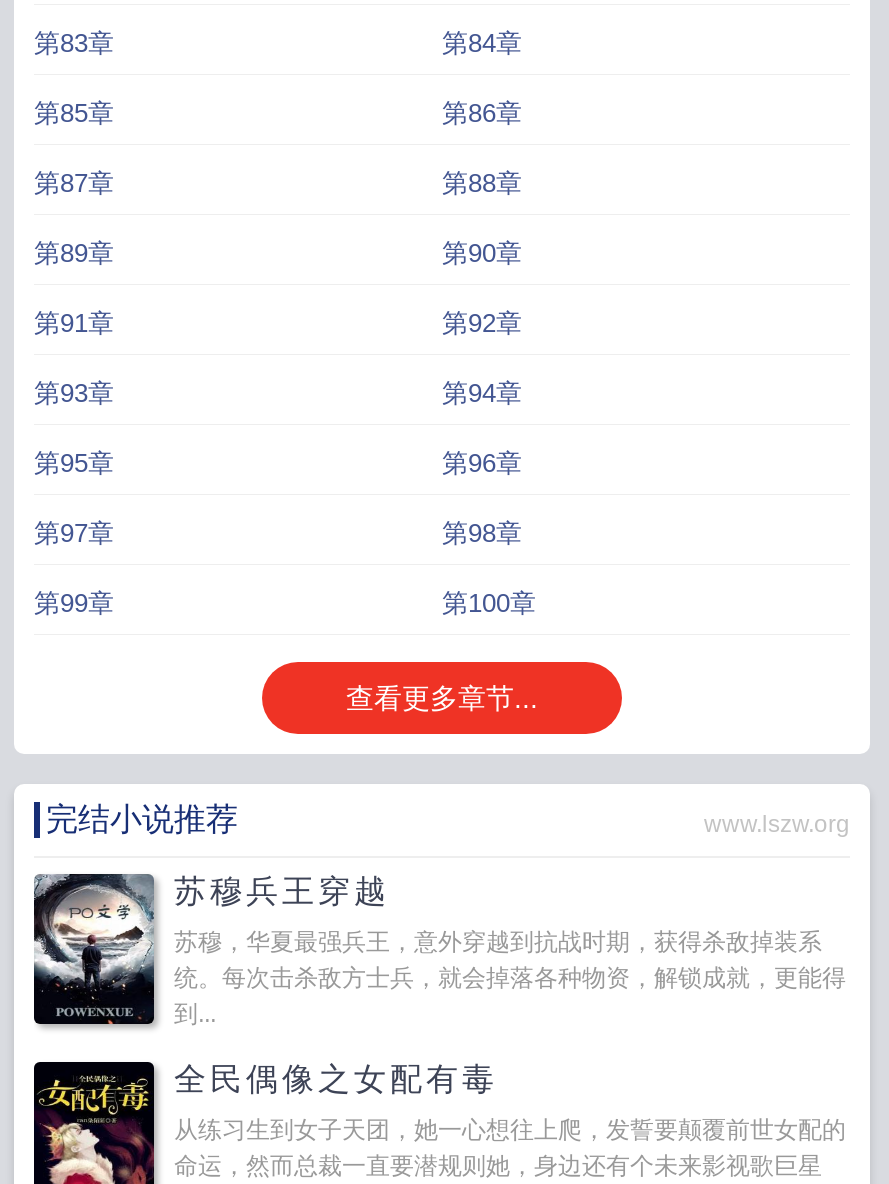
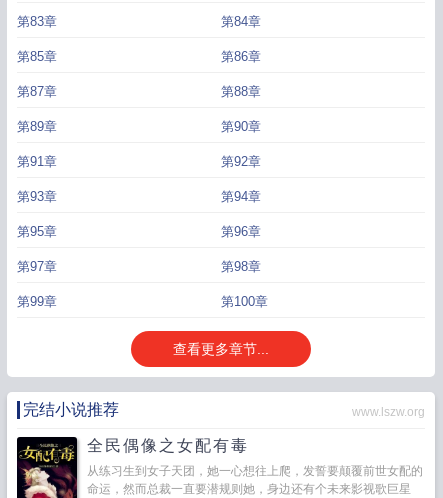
[32,872,846,1028] [image] | 苏穆兵王穿越 | 苏穆，华夏最强兵王，意外穿越到抗战时期，获得杀敌掉装系 | 统。每次击杀敌方士兵，就会掉落各种物资，解锁成就，更能得 | 到... -> none

